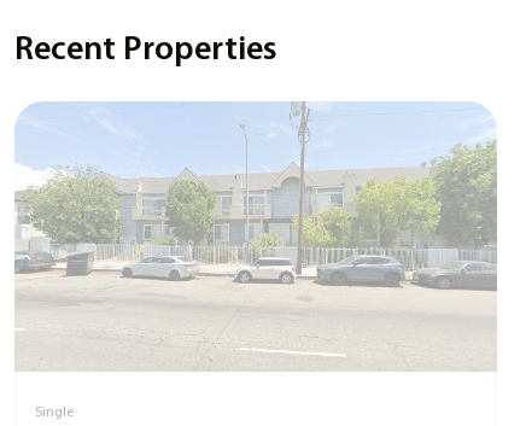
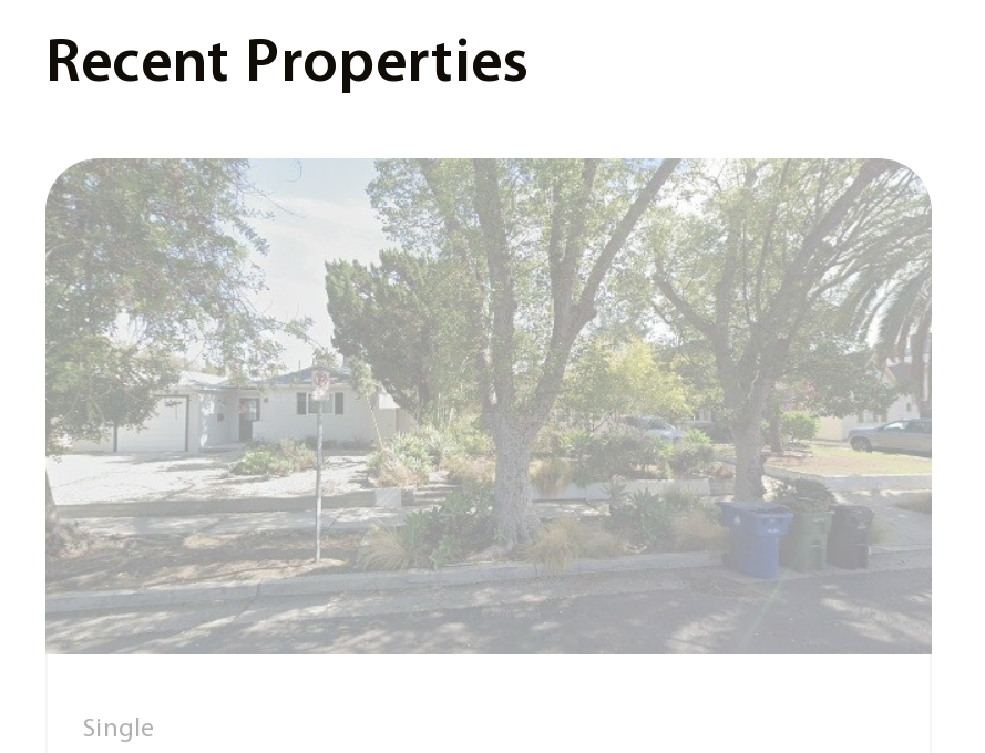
[14,101,497,370] [image] -> [43,156,934,654] [image]

